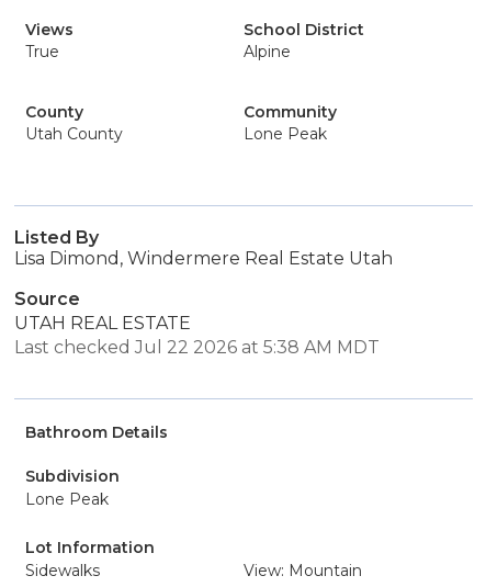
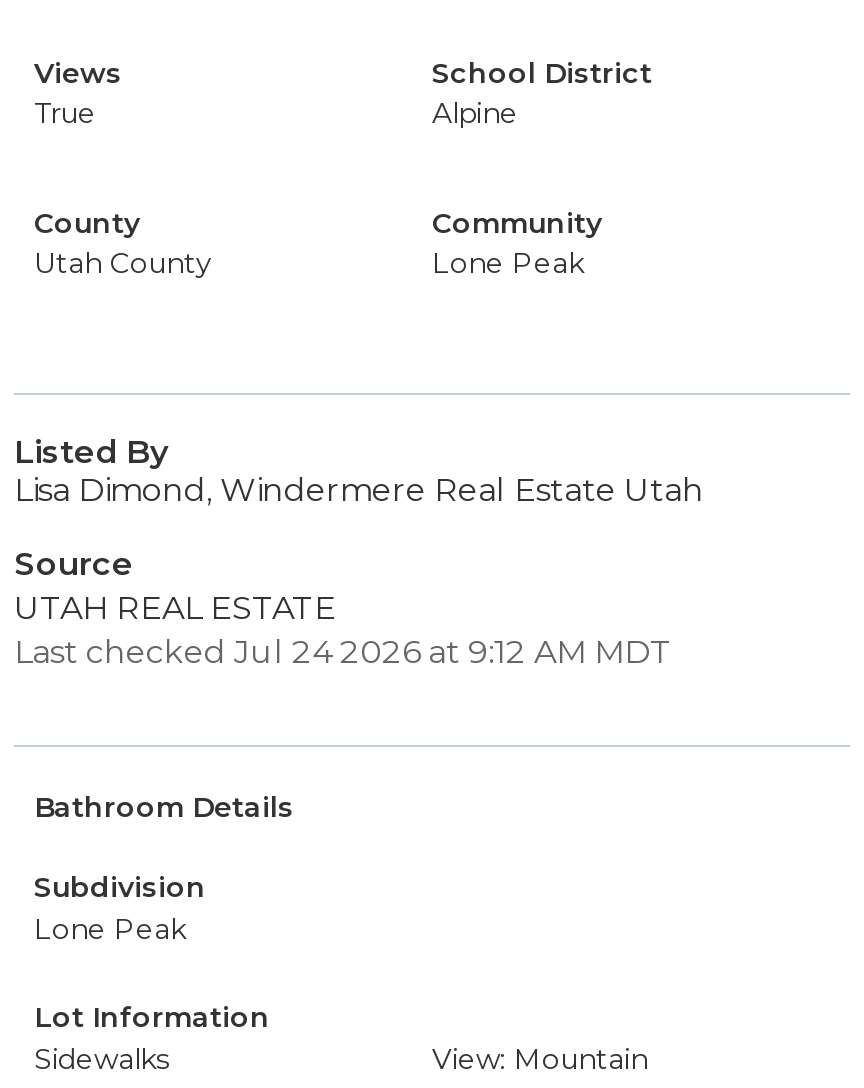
[14,337,380,358] Last checked Jul 22 2026 at 5:38 AM MDT -> [14,633,672,671] Last checked Jul 24 2026 at 9:12 AM MDT

